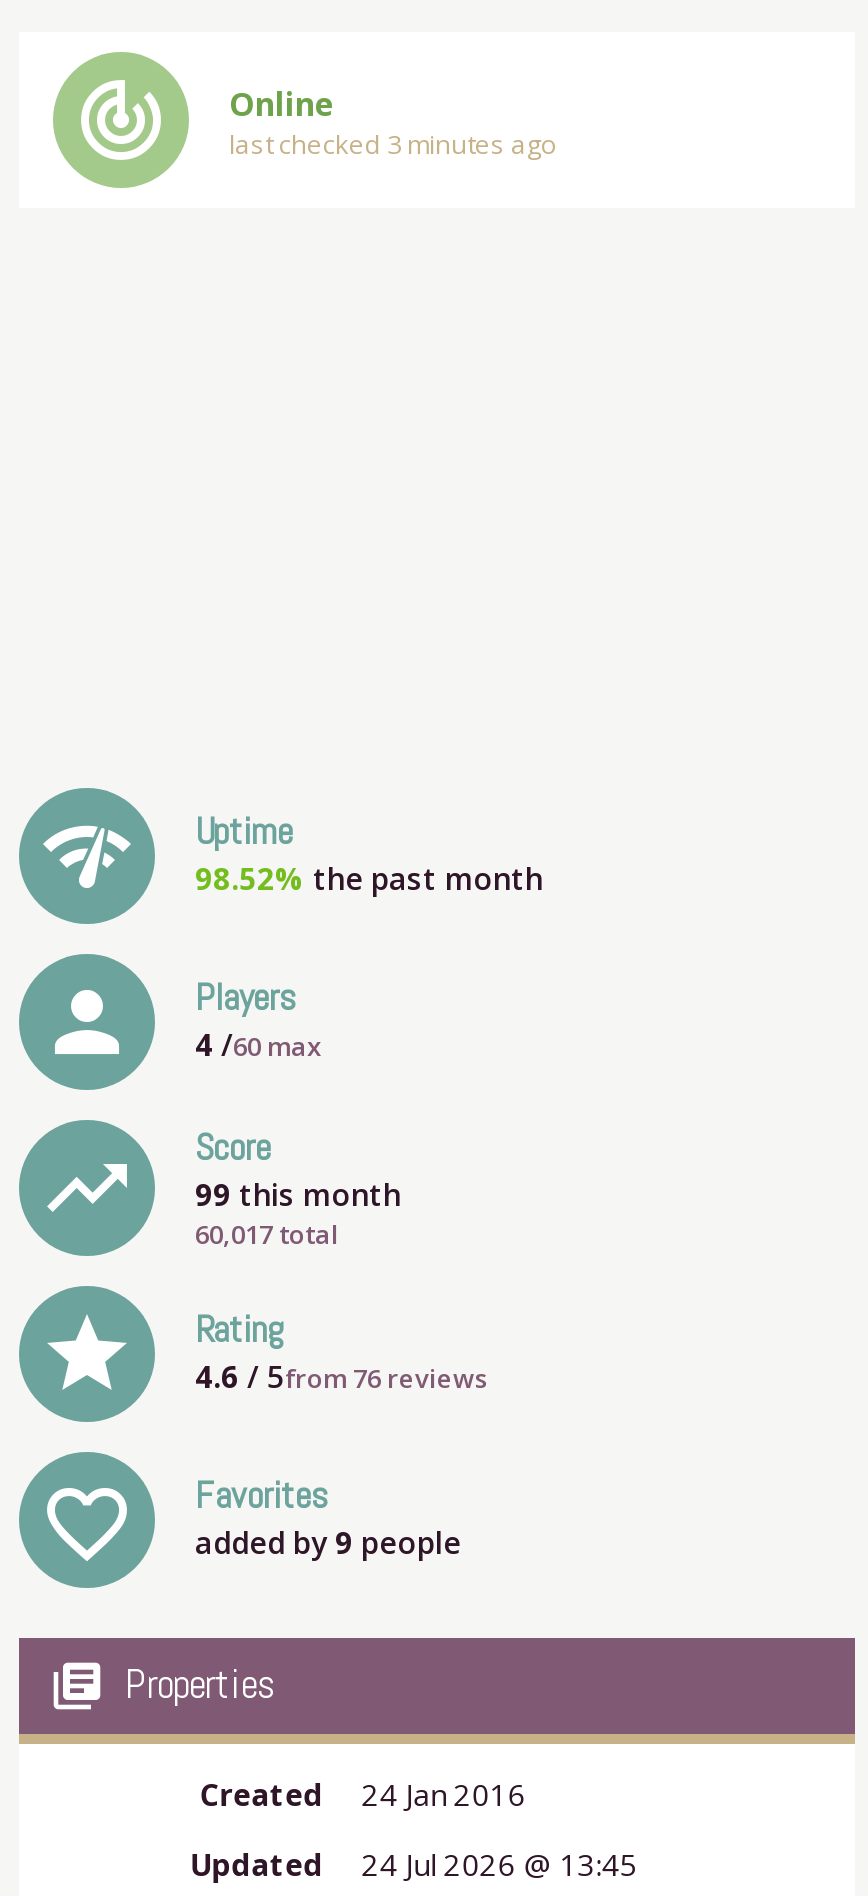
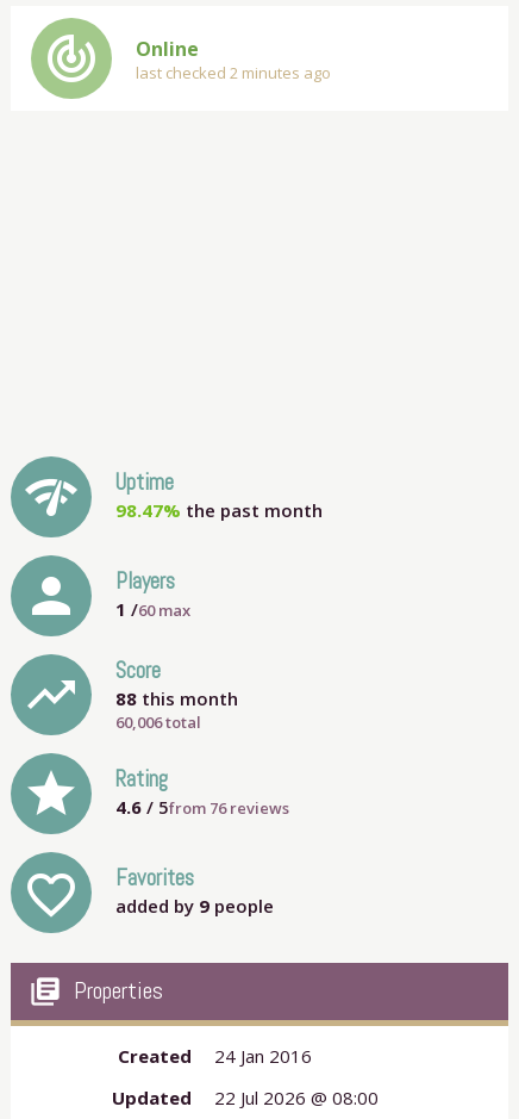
[229,126,557,162] last checked 3 minutes ago -> [136,62,331,84] last checked 2 minutes ago
[195,858,543,898] 98.52% the past month -> [115,498,323,522] 98.47% the past month
[195,1024,321,1064] 4 /60 max -> [115,597,190,621] 1 /60 max
[195,1174,401,1214] 99 this month -> [115,687,238,710] 88 this month
[195,1216,339,1252] 60,017 total -> [115,712,201,733] 60,006 total
[190,1844,637,1884] Updated 24 Jul 2026 @ 13:45 -> [112,1086,379,1110] Updated 22 Jul 2026 @ 08:00

